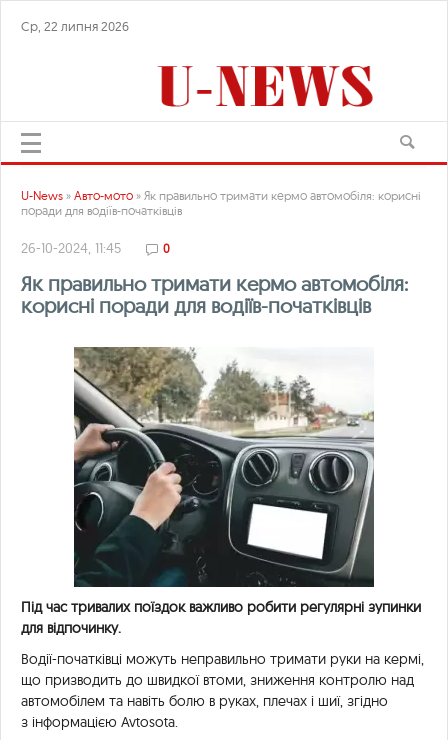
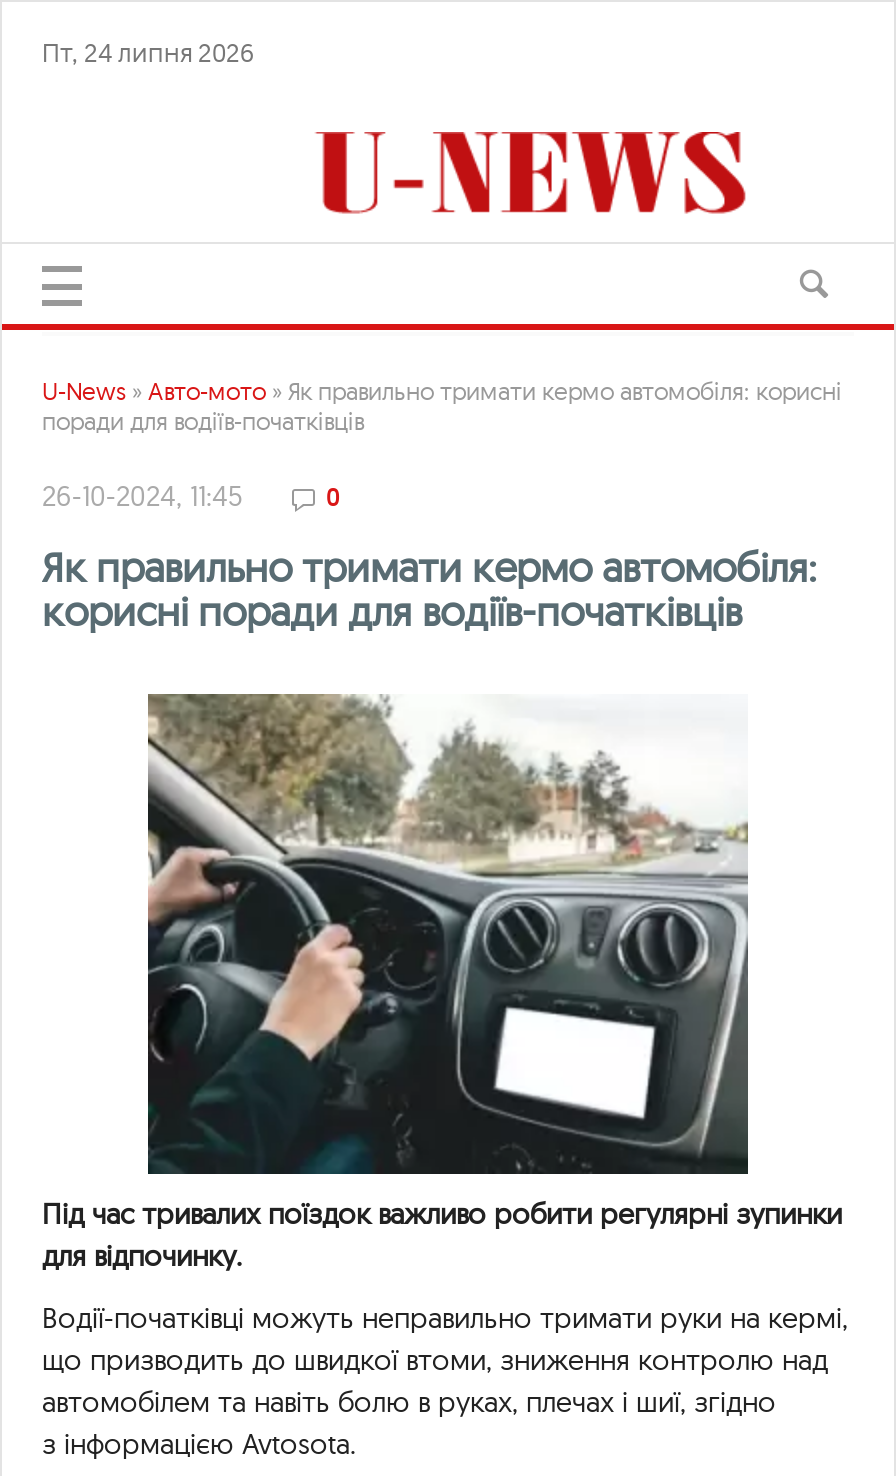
[21,18,129,34] Ср, 22 липня 2026 -> [42,36,254,68] Пт, 24 липня 2026

